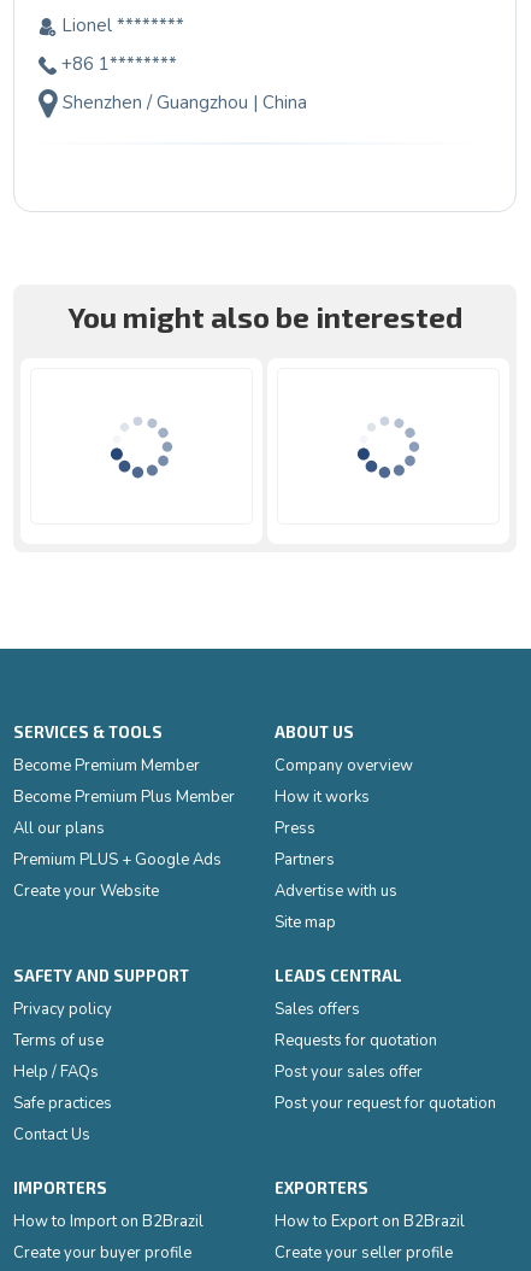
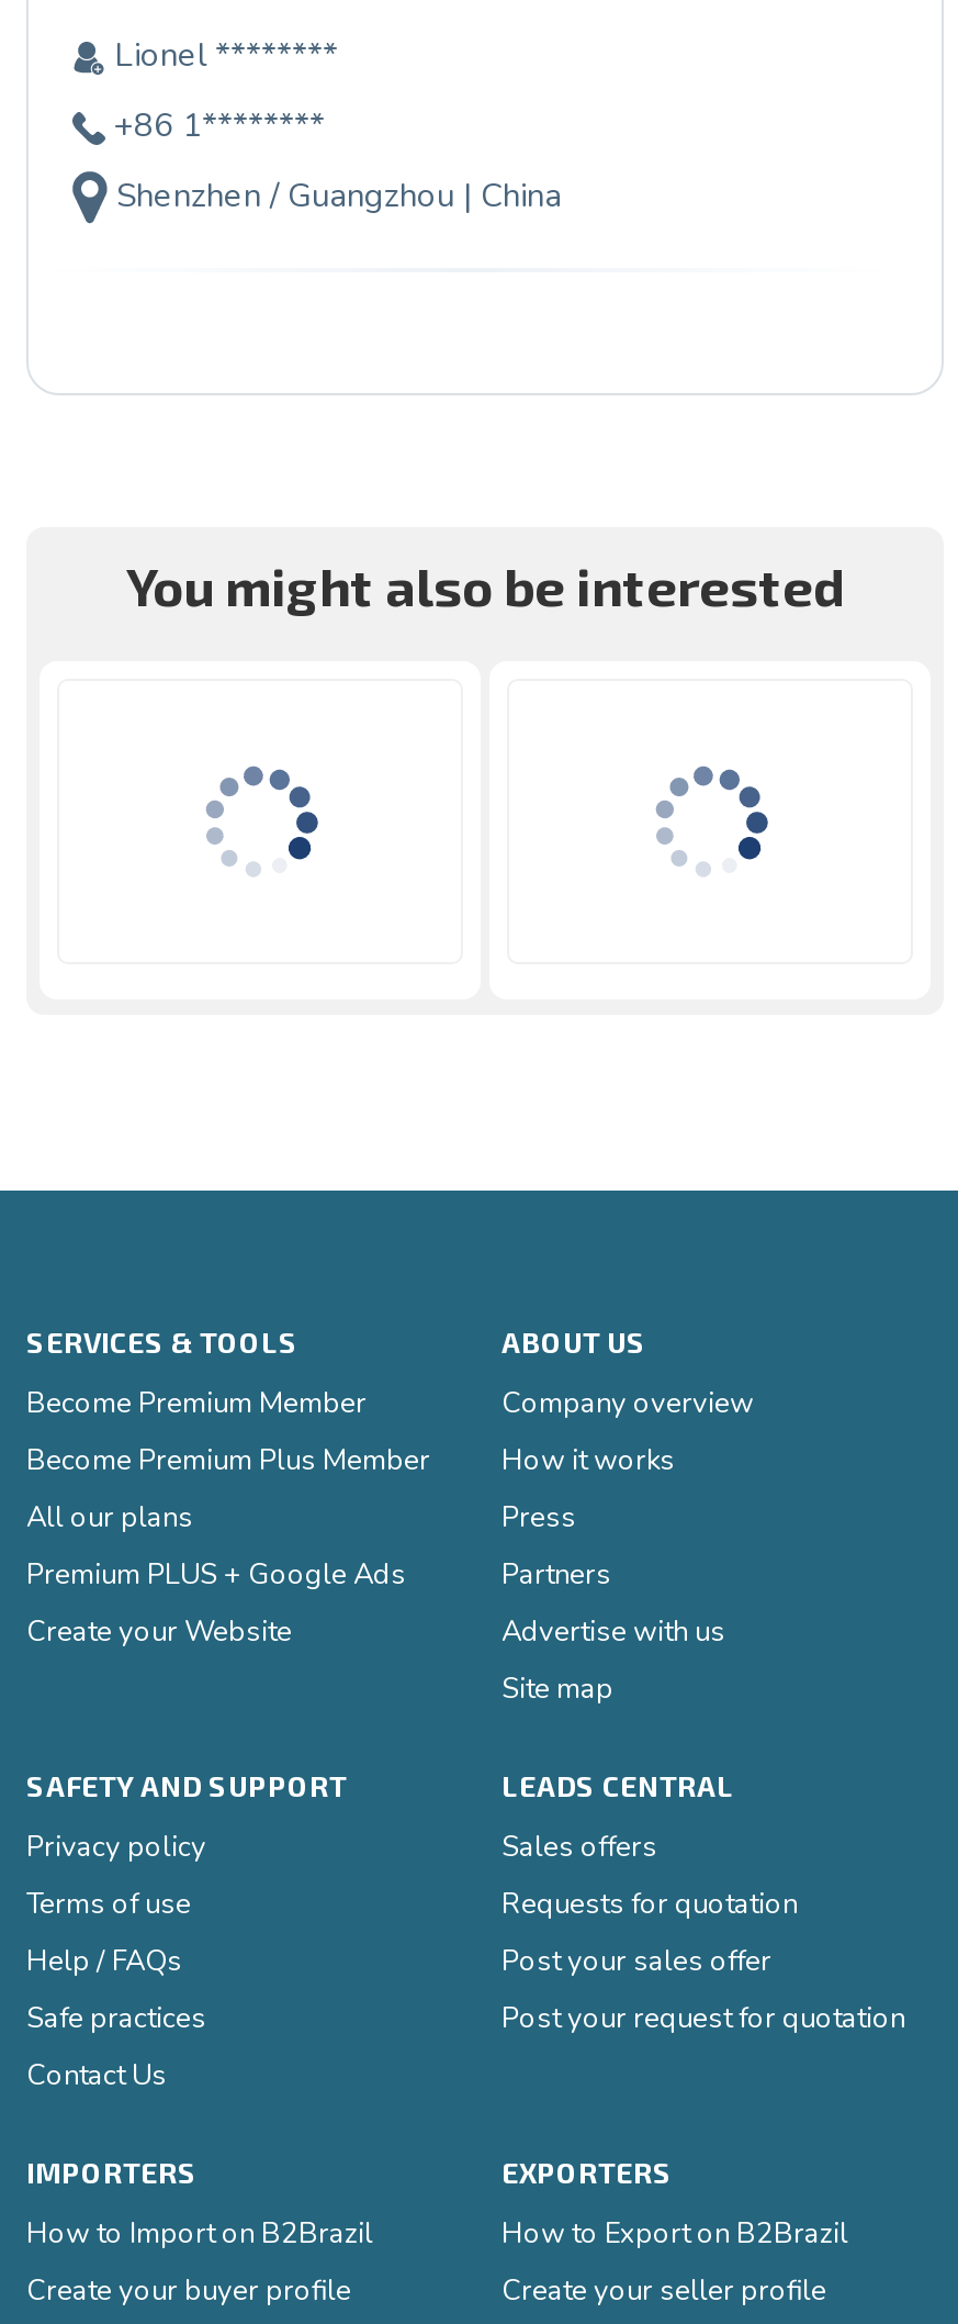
[110,417,172,479] [image] -> [204,767,318,879] [image]
[356,417,419,479] [image] -> [654,767,768,879] [image]

